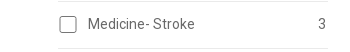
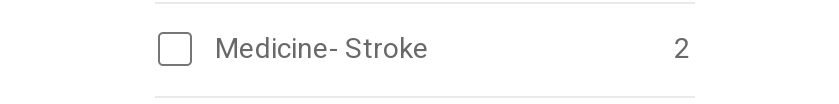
[318,16,326,32] 3 -> [674,32,690,64] 2

